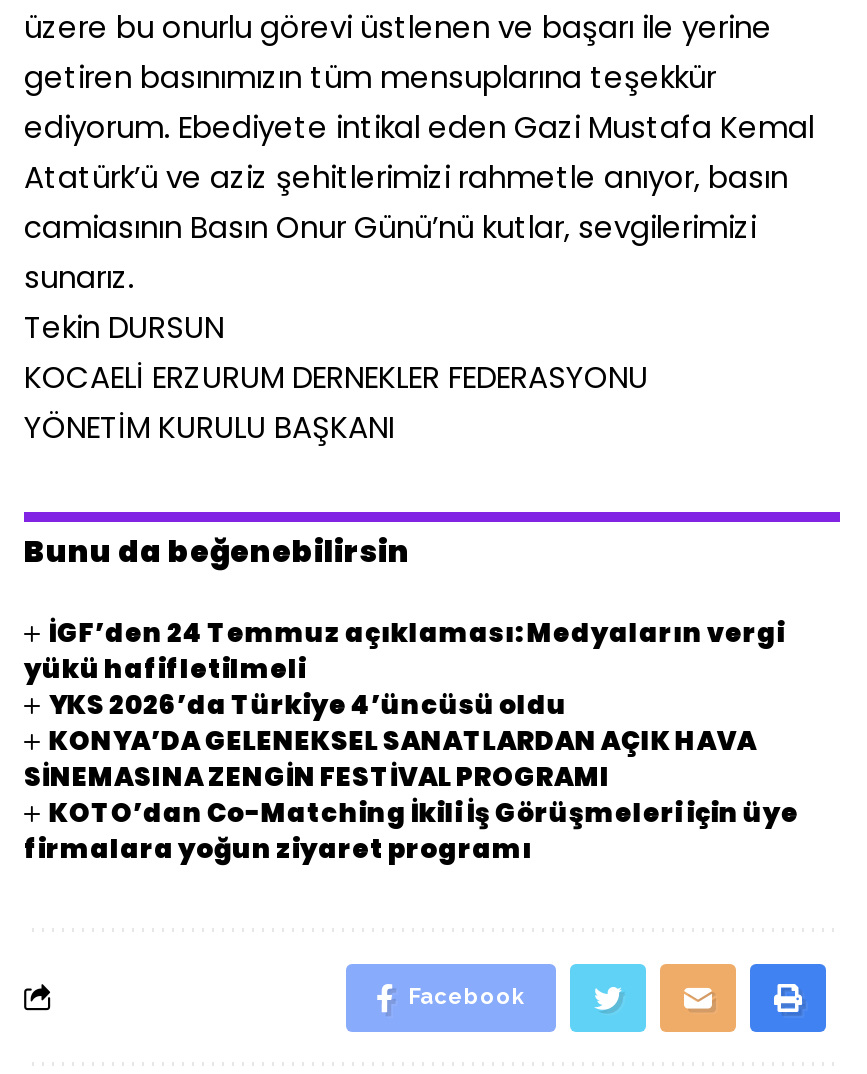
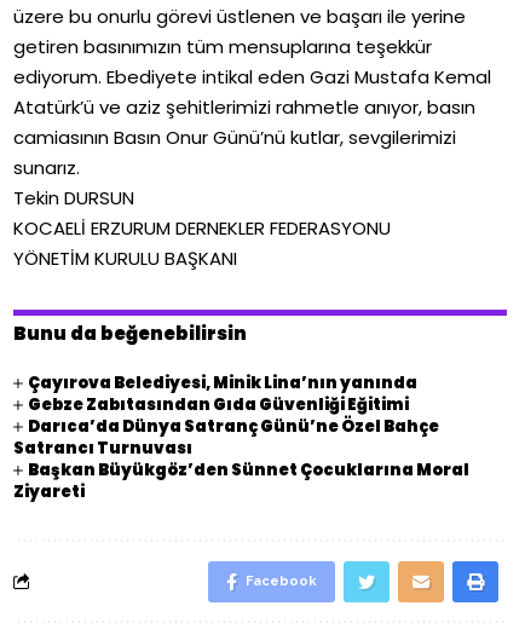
[24,613,799,867] İGF’den 24 Temmuz açıklaması: Medyaların vergi | yükü hafifletilmeli | YKS 2026’da Türkiye 4’üncüsü oldu | KONYA’DA GELENEKSEL SANATLARDAN AÇIK HAVA | SİNEMASINA ZENGİN FESTİVAL PROGRAMI | KOTO’dan Co-Matching İkili İş Görüşmeleri için üye | firmalara yoğun ziyaret programı -> [13,371,470,503] Çayırova Belediyesi, Minik Lina’nın yanında | Gebze Zabıtasından Gıda Güvenliği Eğitimi | Darıca’da Dünya Satranç Günü’ne Özel Bahçe | Satrancı Turnuvası | Başkan Büyükgöz’den Sünnet Çocuklarına Moral | Ziyareti

